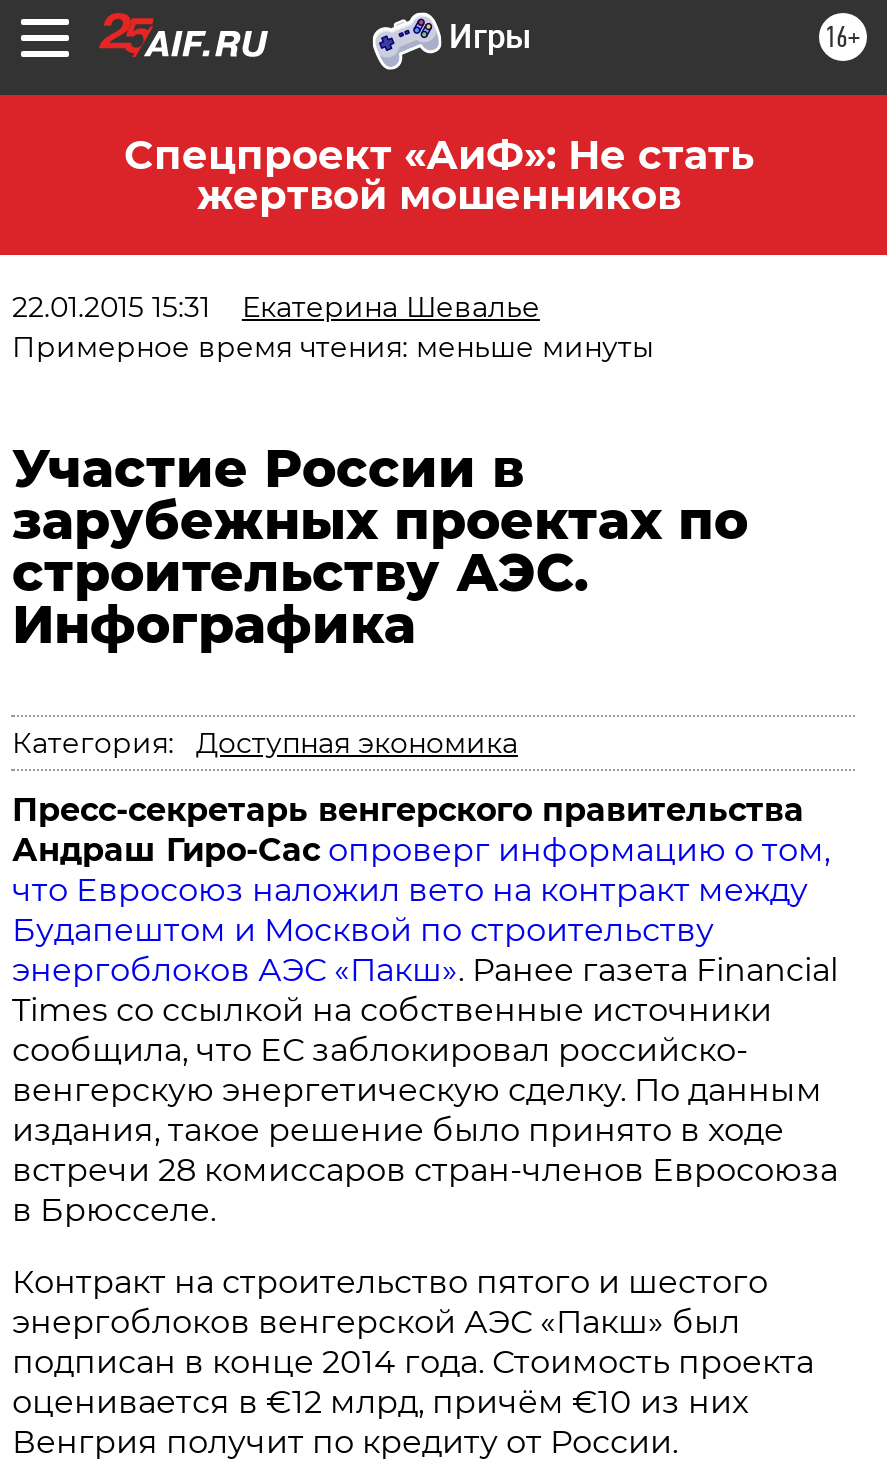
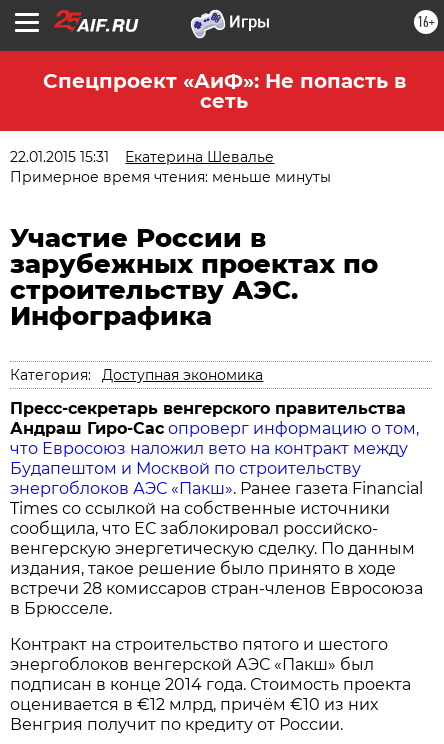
[124,131,754,219] Спецпроект «АиФ»: Не стать | жертвой мошенников -> [42,69,405,113] Спецпроект «АиФ»: Не попасть в | сеть

